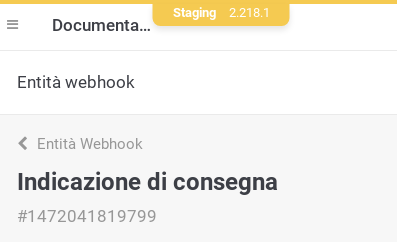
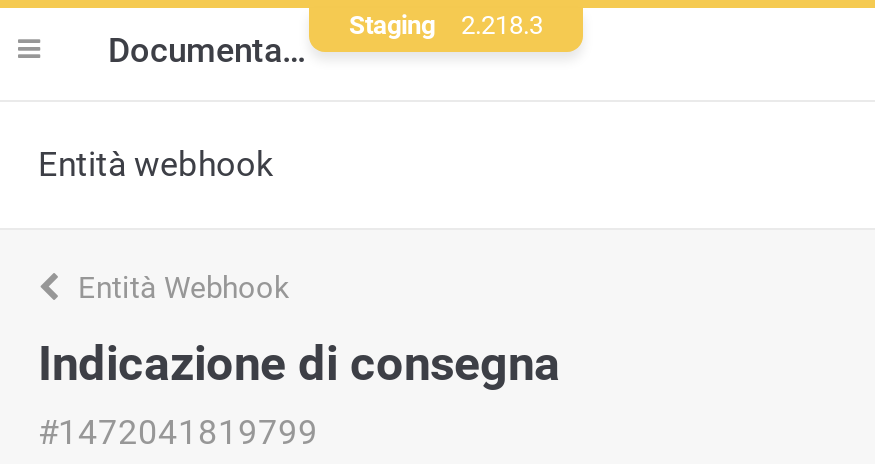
[172,5,269,20] Staging 2.218.1 -> [349,10,543,40] Staging 2.218.3

